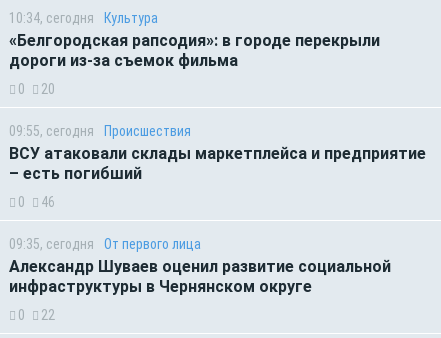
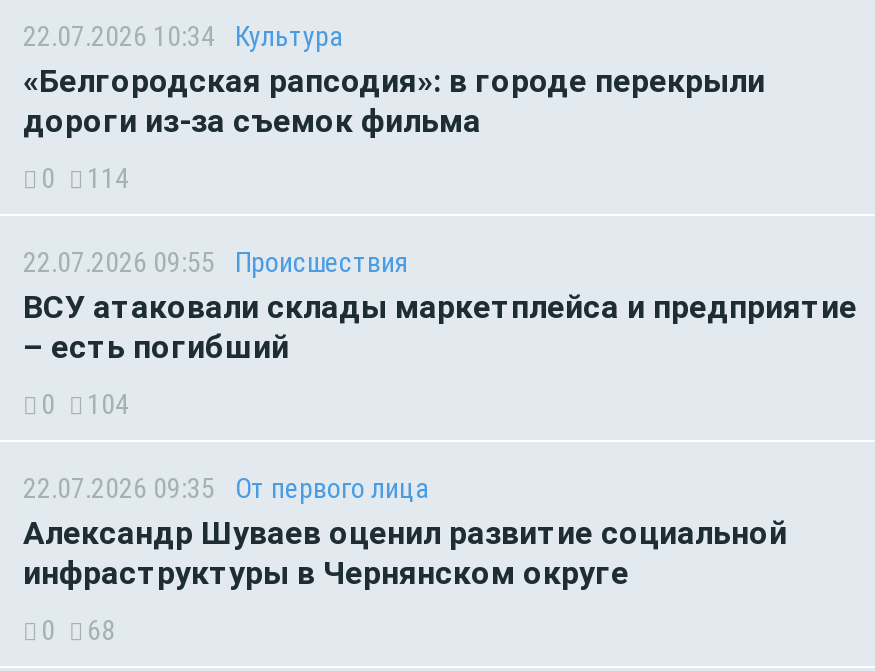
[9,10,158,26] 10:34, сегодня Культура -> [23,20,343,52] 22.07.2026 10:34 Культура
[18,81,55,97] 0 20 -> [41,162,129,194] 0 114
[9,123,191,139] 09:55, сегодня Происшествия -> [23,246,409,278] 22.07.2026 09:55 Происшествия
[18,194,55,210] 0 46 -> [41,388,129,420] 0 104
[9,236,201,252] 09:35, сегодня От первого лица -> [23,472,429,504] 22.07.2026 09:35 От первого лица
[18,307,55,323] 0 22 -> [41,614,115,646] 0 68

